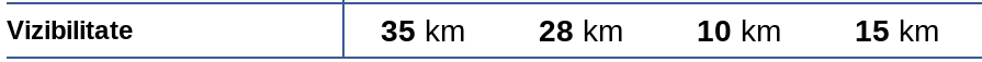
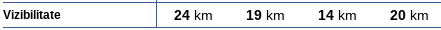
[381,13,466,48] 35 km -> [173,7,212,23] 24 km
[539,13,624,48] 28 km -> [245,7,284,23] 19 km
[697,13,782,48] 10 km -> [317,7,356,23] 14 km
[855,13,940,48] 15 km -> [389,7,428,23] 20 km

